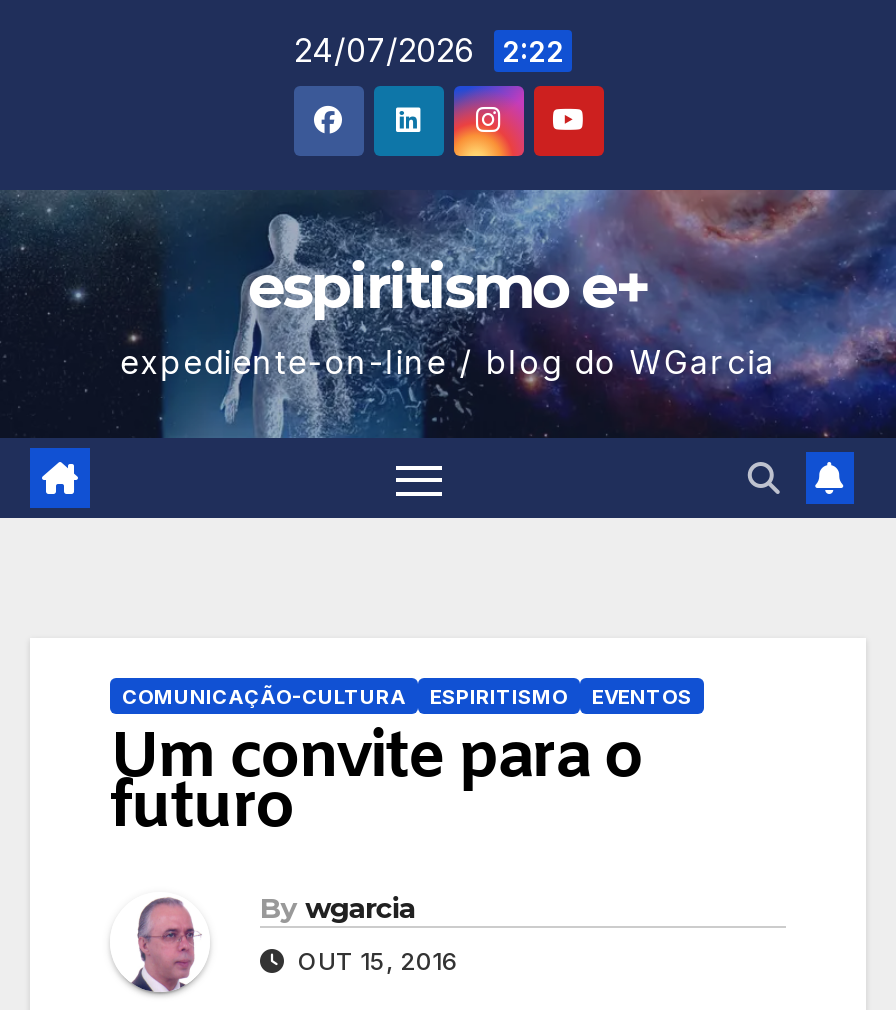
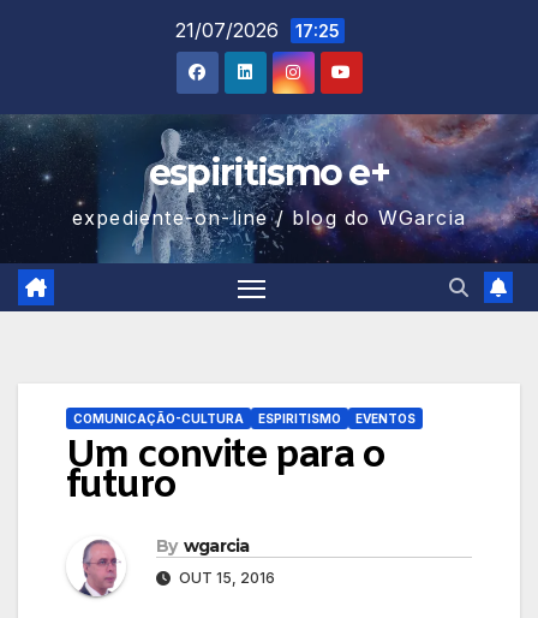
[294,30,564,70] 24/07/2026 2:22 -> [175,18,340,42] 21/07/2026 17:25

